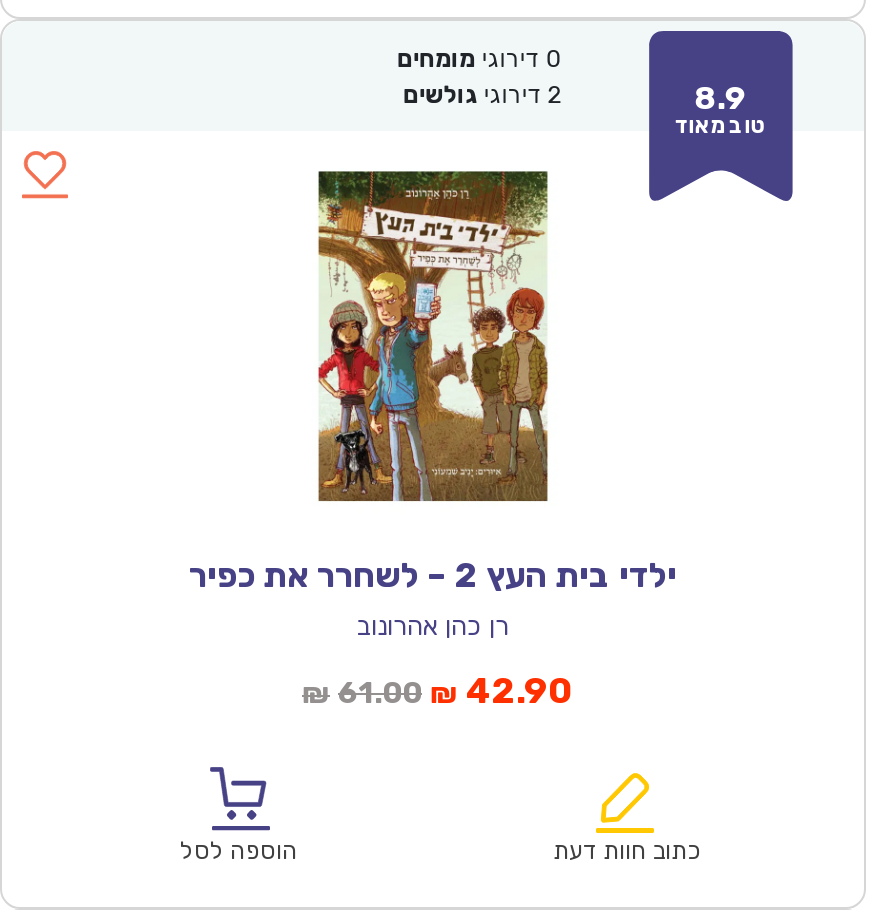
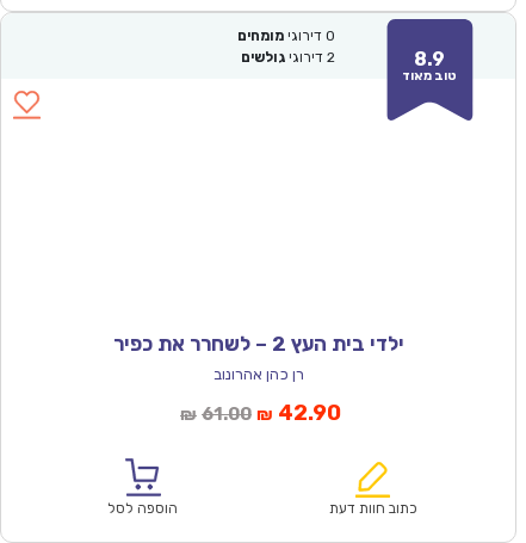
[316,168,550,504] [image] -> none

